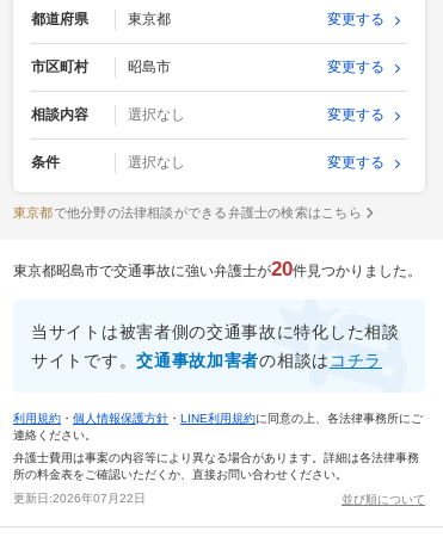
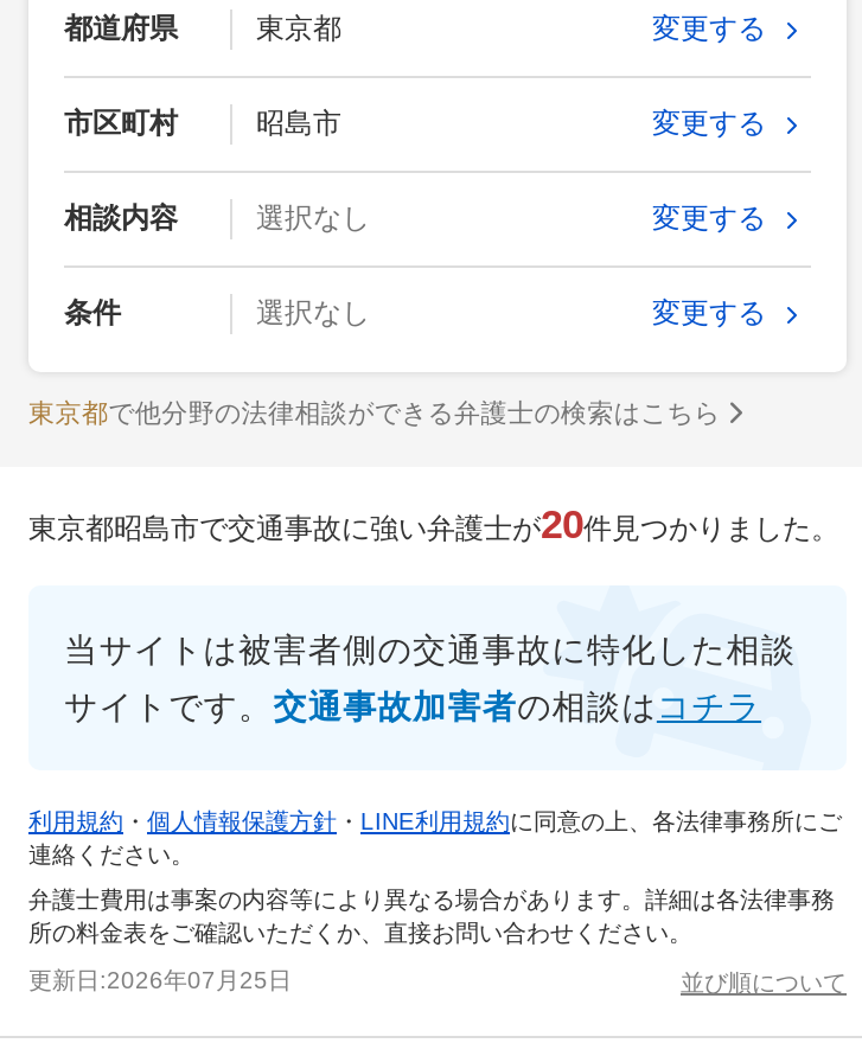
[13,492,146,505] 更新日: 2026年07月22日 -> [28,967,292,993] 更新日: 2026年07月25日

